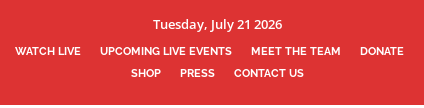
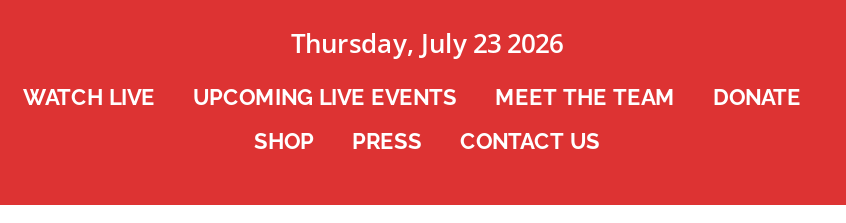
[152,15,281,33] Tuesday, July 21 2026 -> [291,25,563,61] Thursday, July 23 2026

